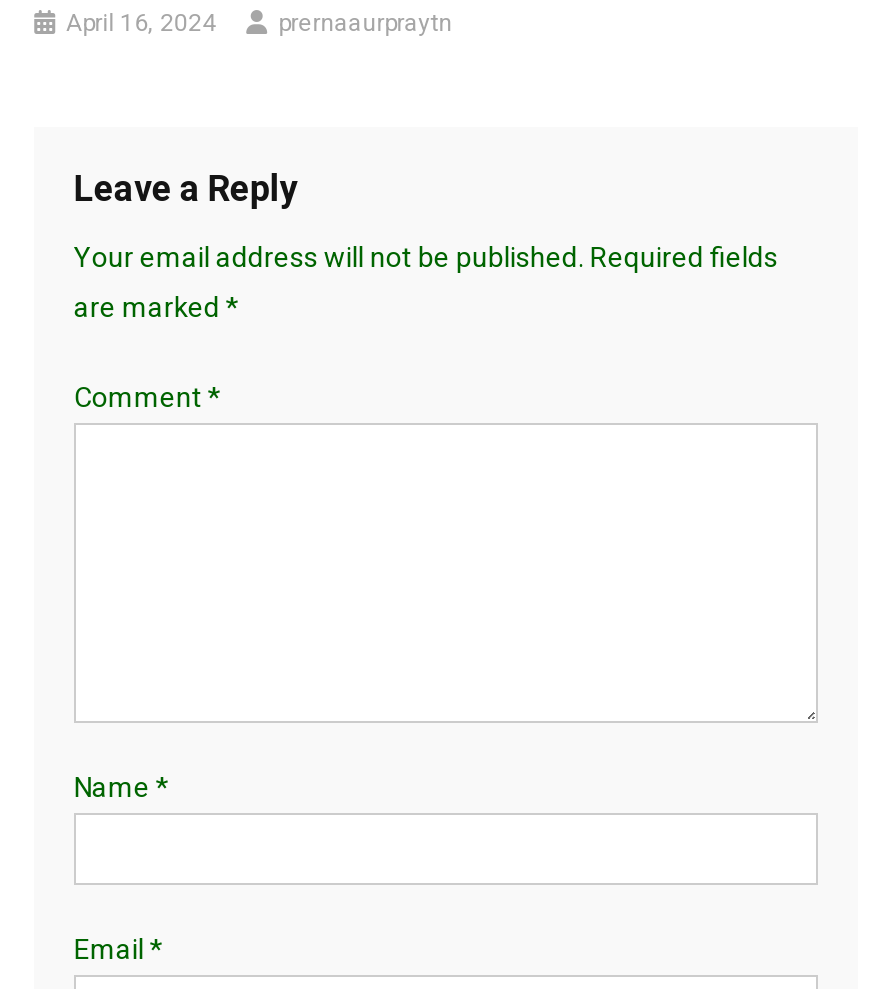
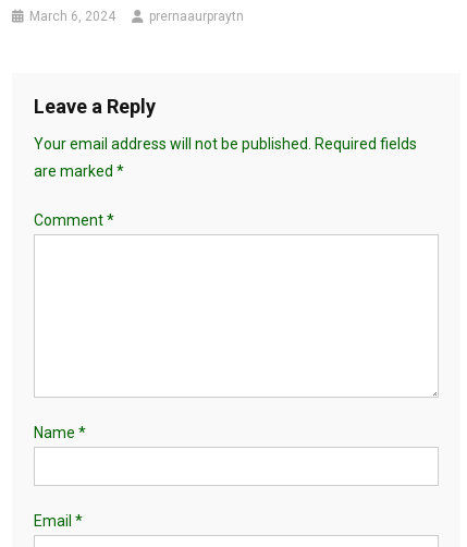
[66,10,216,38] April 16, 2024 -> [30,9,115,24] March 6, 2024

